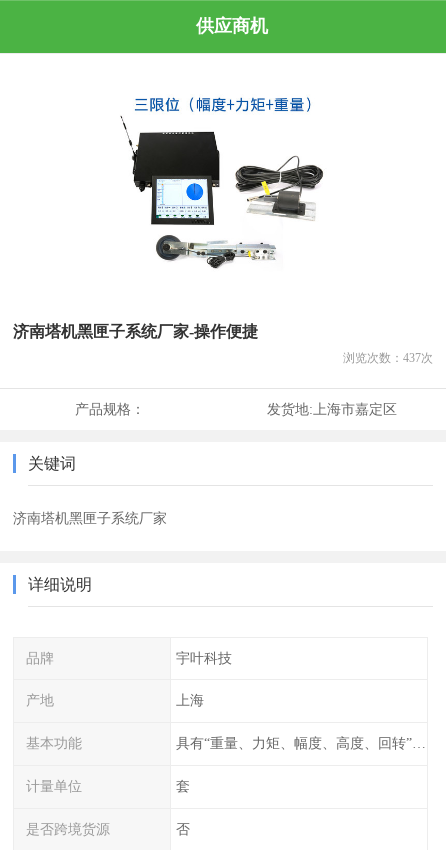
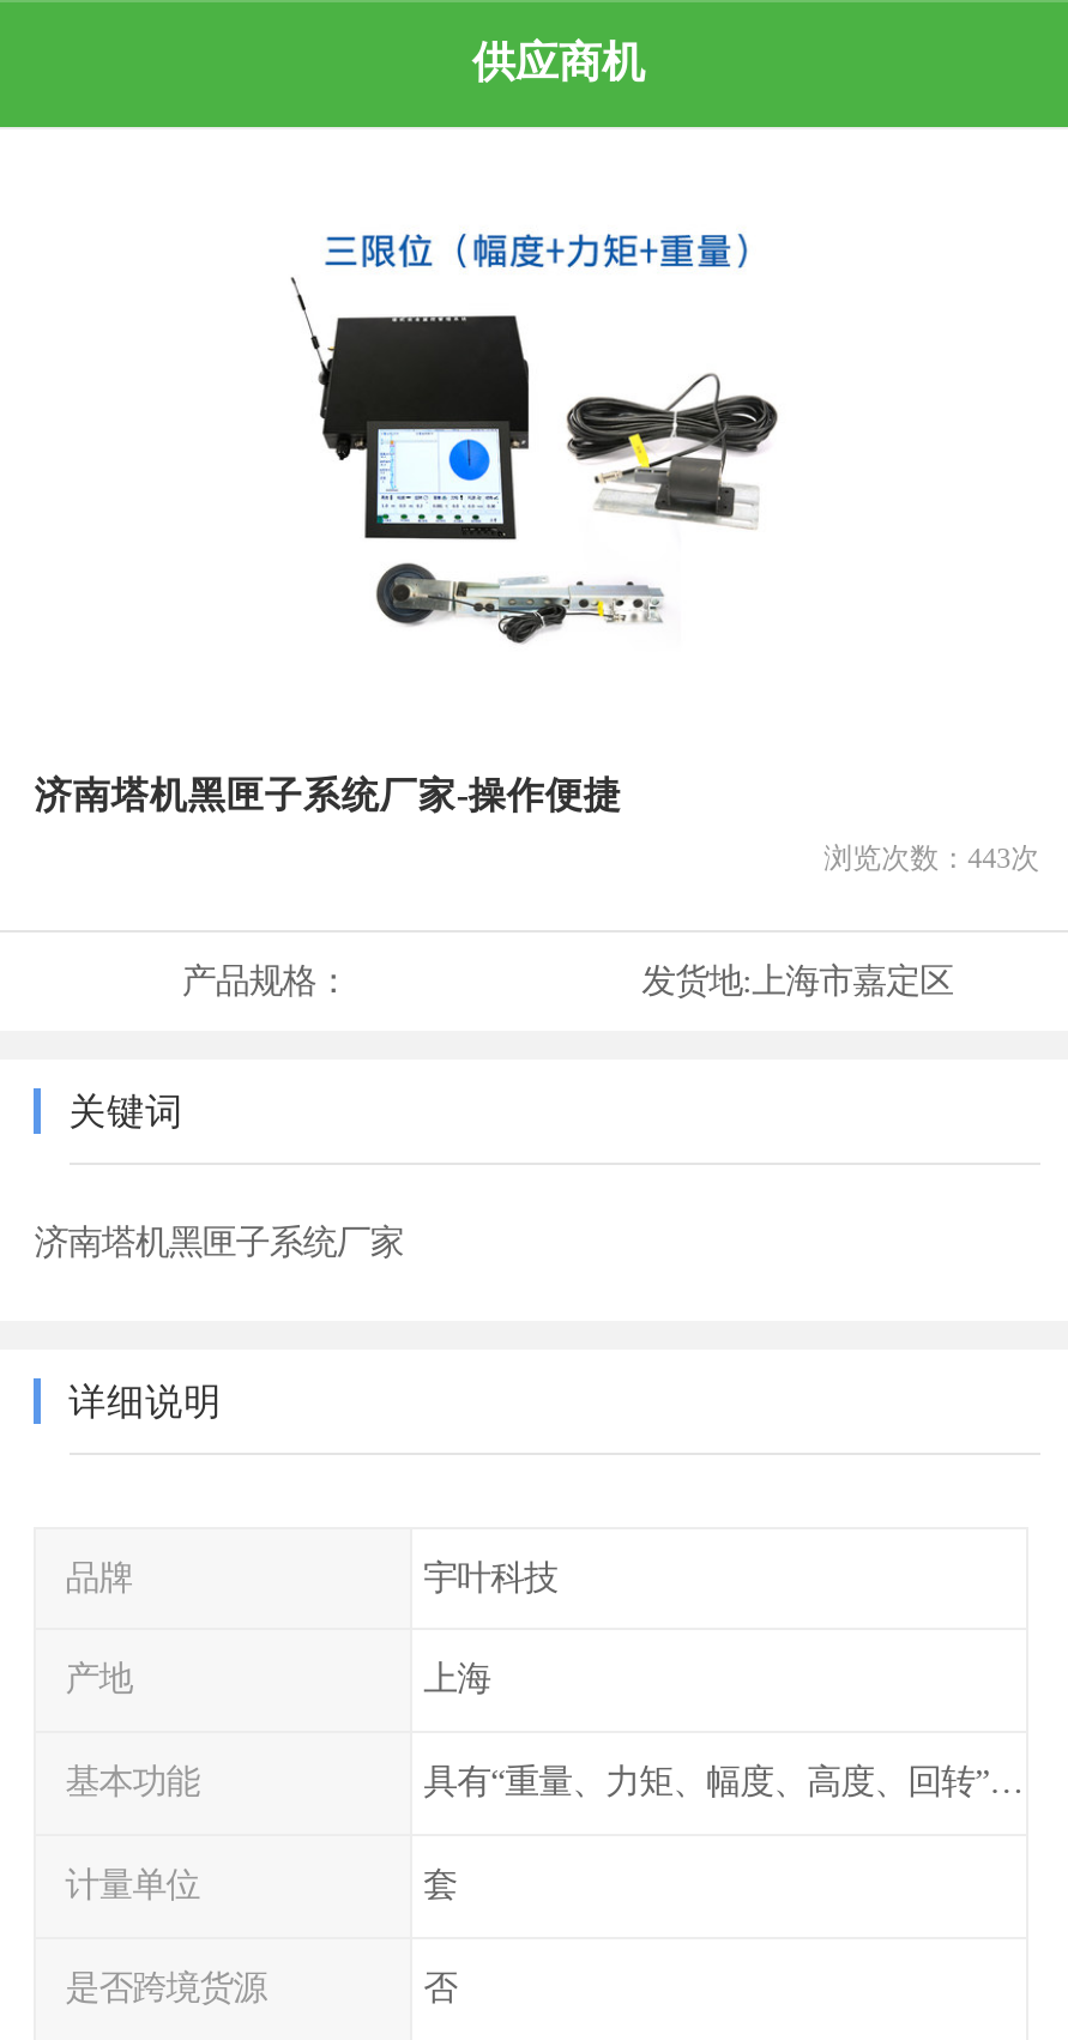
[343,351,433,365] 浏览次数：437次 -> [824,840,1040,874] 浏览次数：443次

